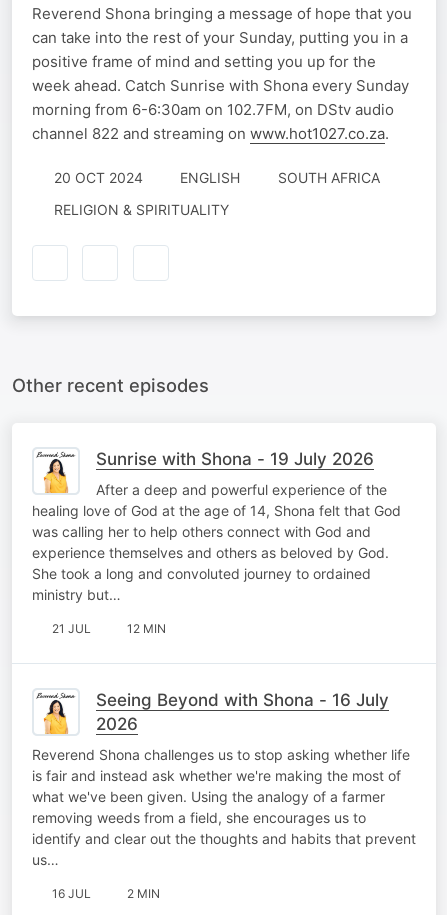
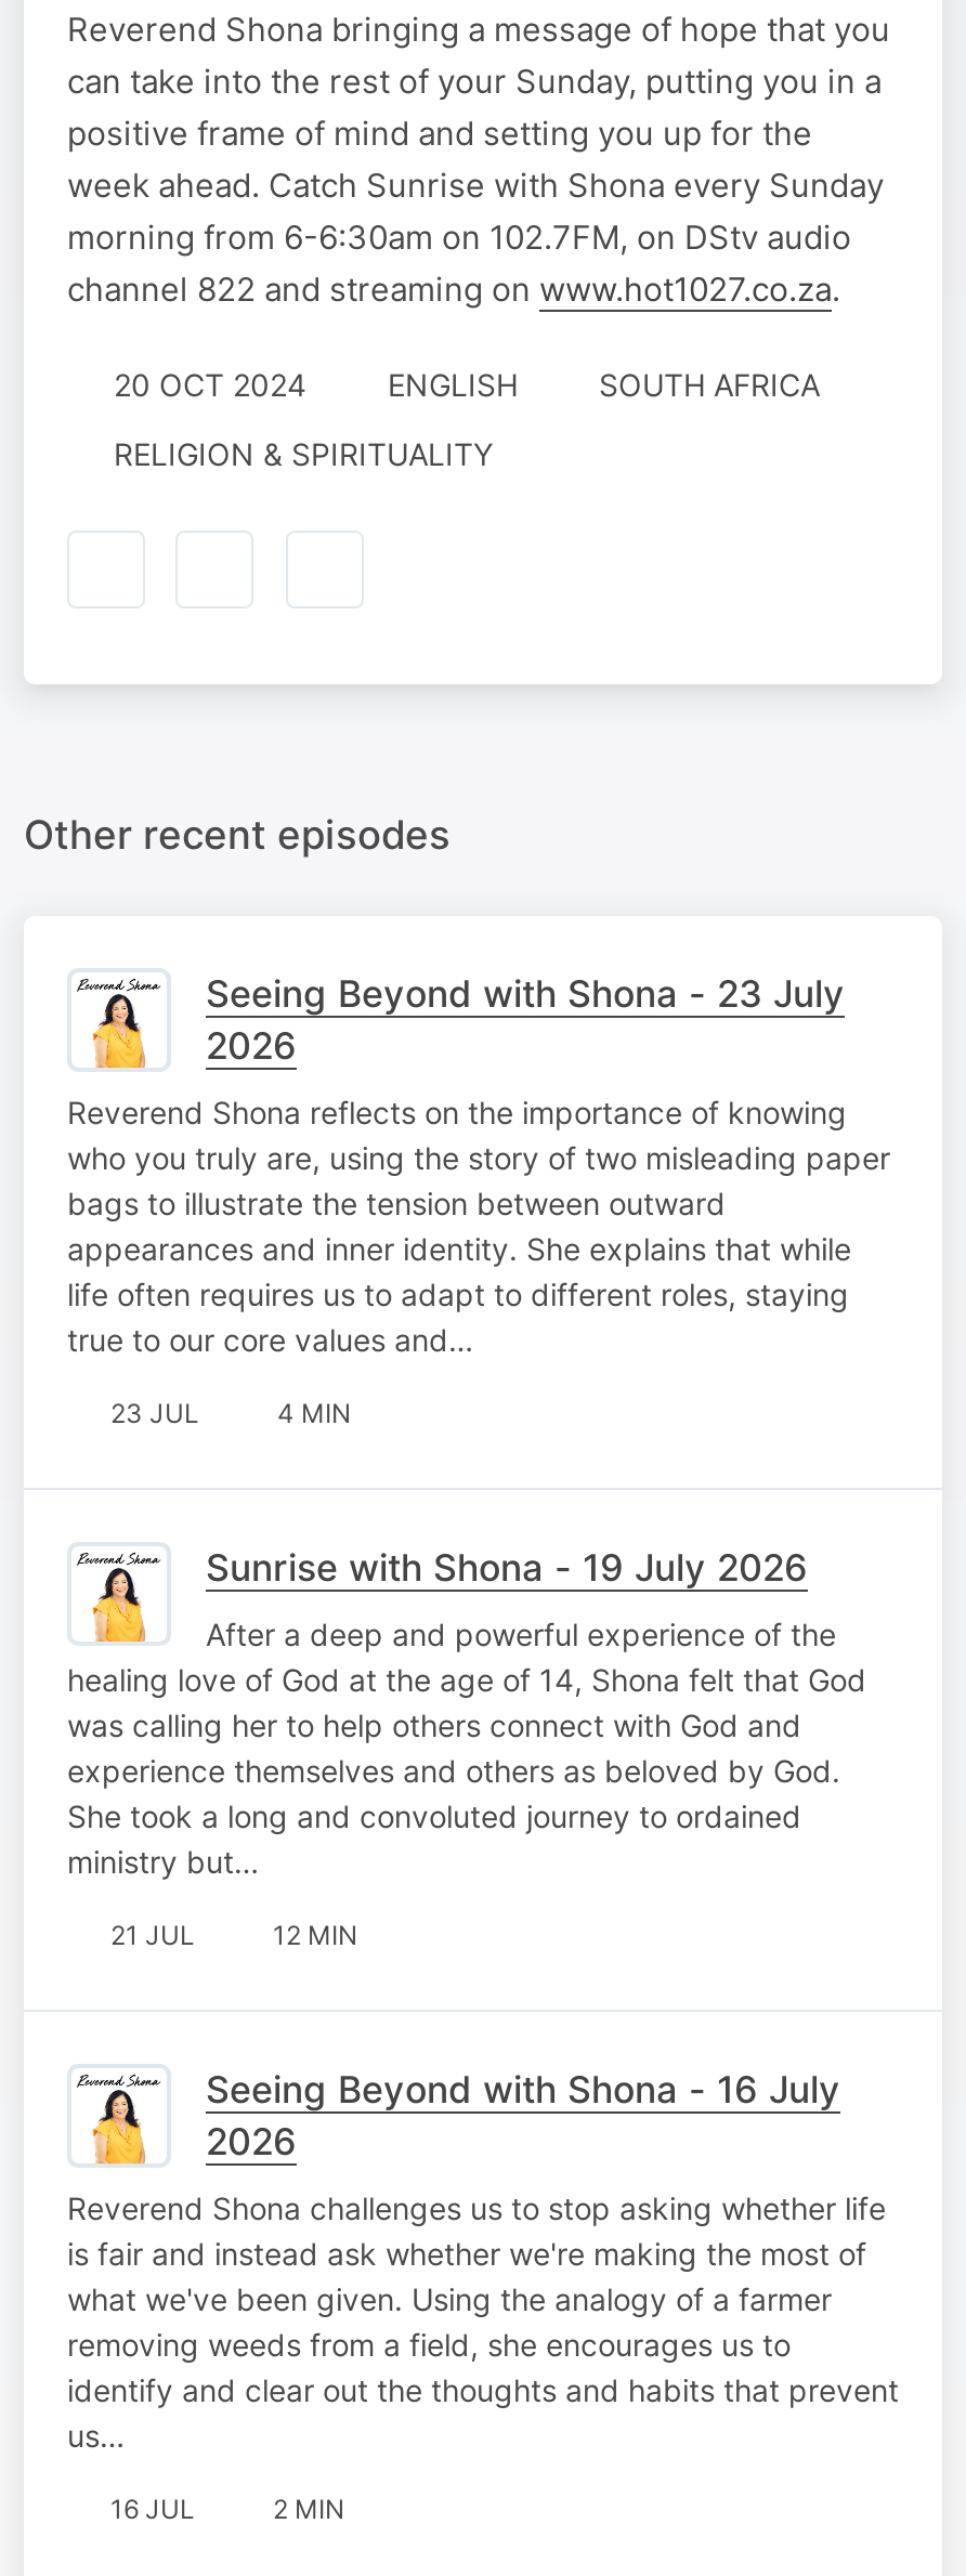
none -> [67,971,890,1428] Seeing Beyond with Shona - 23 July | 2026 | Reverend Shona reflects on the importance of knowing | who you truly are, using the story of two misleading paper | bags to illustrate the tension between outward | appearances and inner identity. She explains that while | life often requires us to adapt to different roles, staying | true to our core values and… | 23 JUL | 4 MIN

